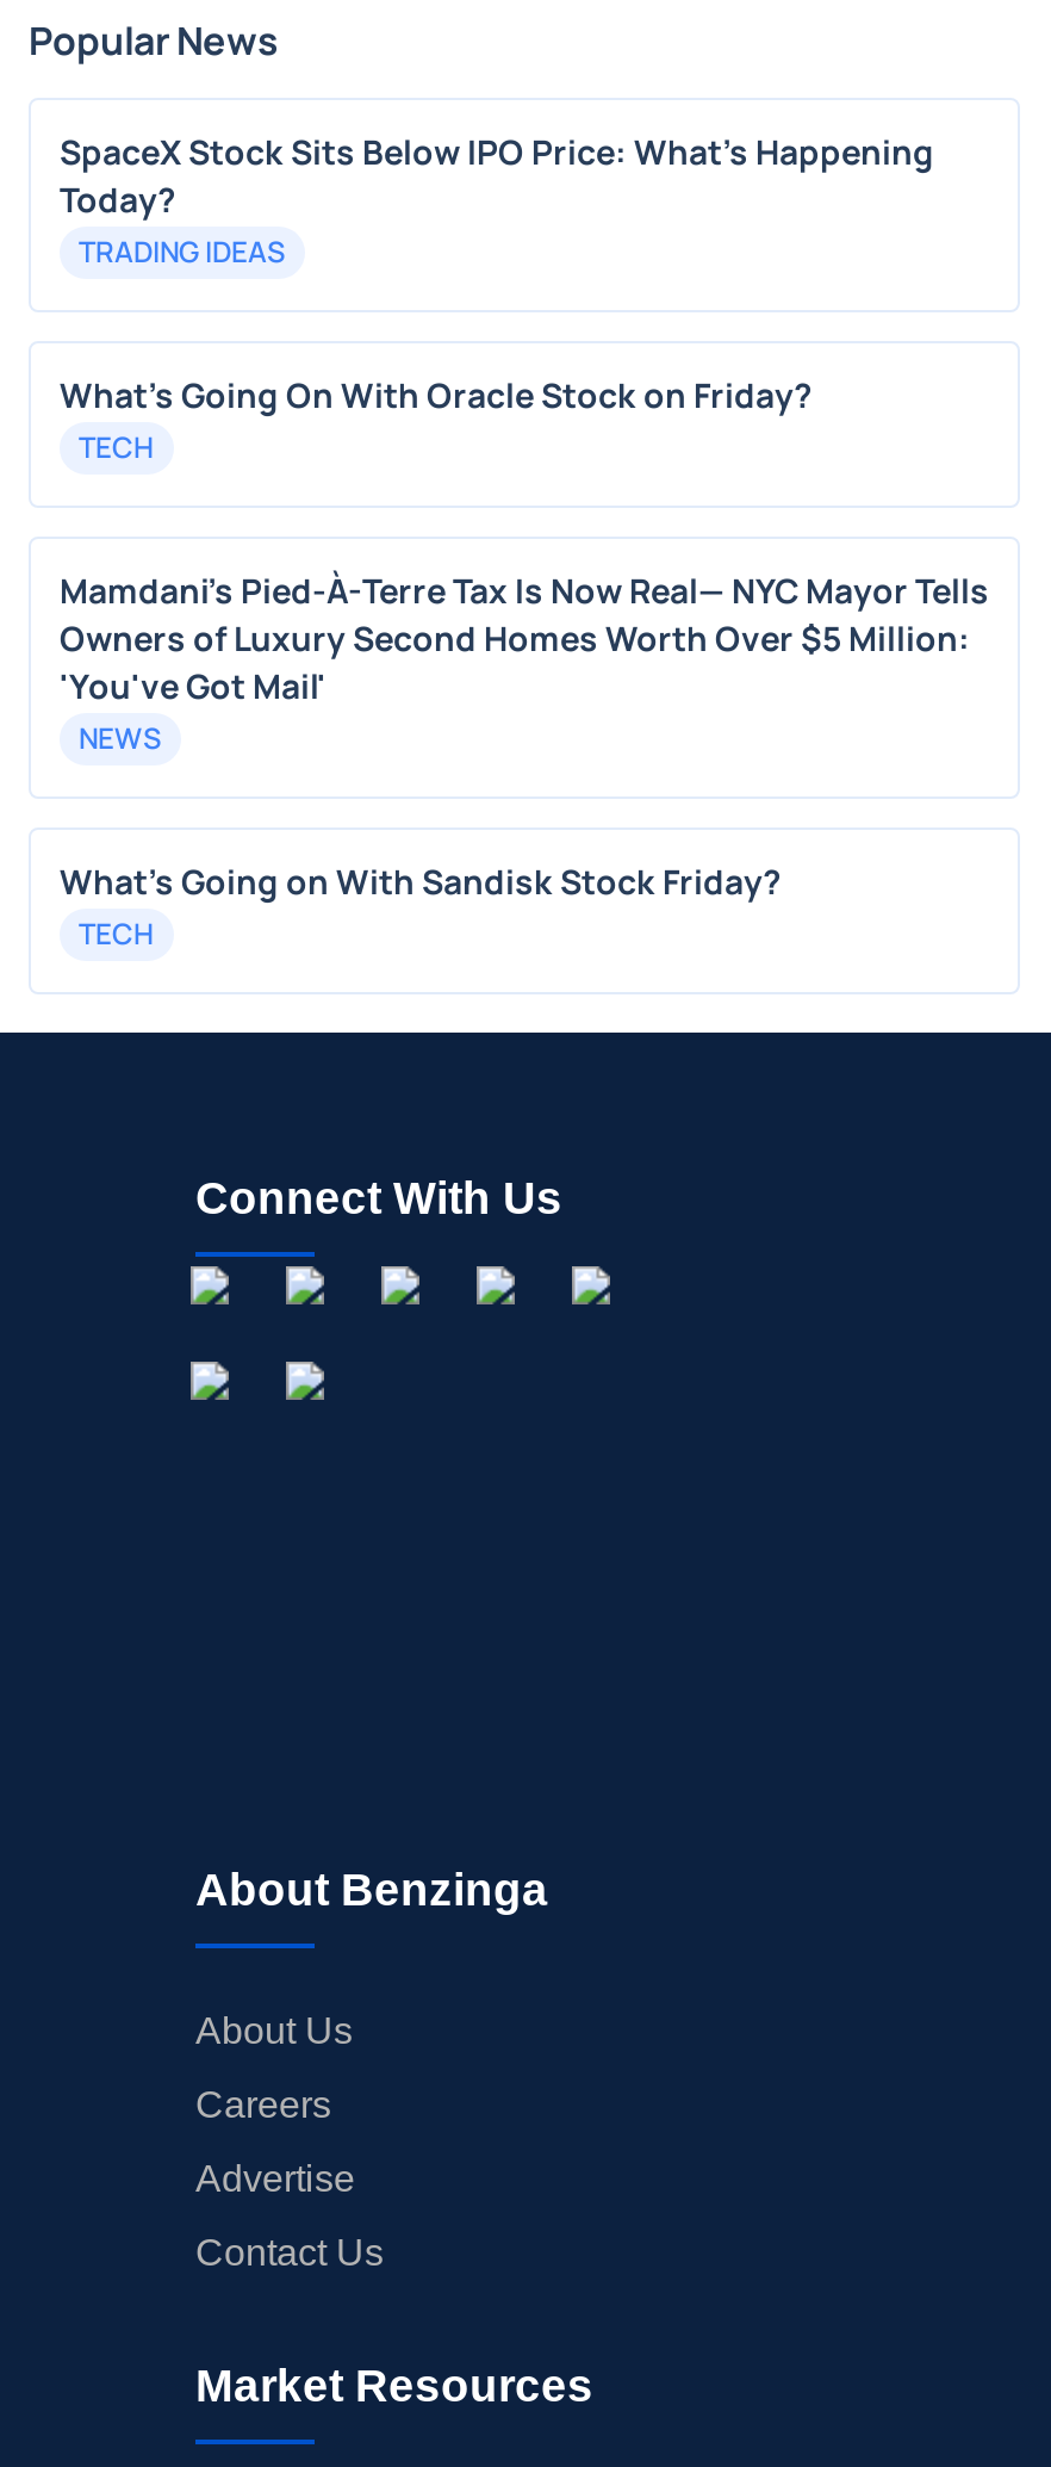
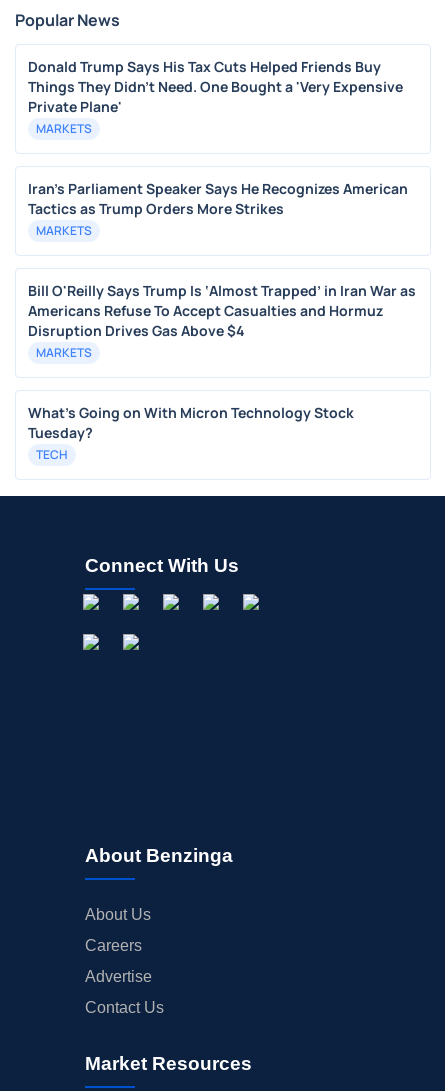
[60,129,934,272] SpaceX Stock Sits Below IPO Price: What's Happening | Today? | TRADING IDEAS -> [28,57,403,137] Donald Trump Says His Tax Cuts Helped Friends Buy | Things They Didn't Need. One Bought a 'Very Expensive | Private Plane' | MARKETS
[60,372,813,467] What's Going On With Oracle Stock on Friday? | TECH -> [28,179,408,239] Iran's Parliament Speaker Says He Recognizes American | Tactics as Trump Orders More Strikes | MARKETS
[60,568,989,758] Mamdani's Pied-À-Terre Tax Is Now Real— NYC Mayor Tells | Owners of Luxury Second Homes Worth Over $5 Million: | 'You've Got Mail' | NEWS -> [28,281,416,361] Bill O'Reilly Says Trump Is ‘Almost Trapped’ in Iran War as | Americans Refuse To Accept Casualties and Hormuz | Disruption Drives Gas Above $4 | MARKETS
[60,859,782,904] What's Going on With Sandisk Stock Friday? -> [28,403,354,442] What's Going on With Micron Technology Stock | Tuesday?

